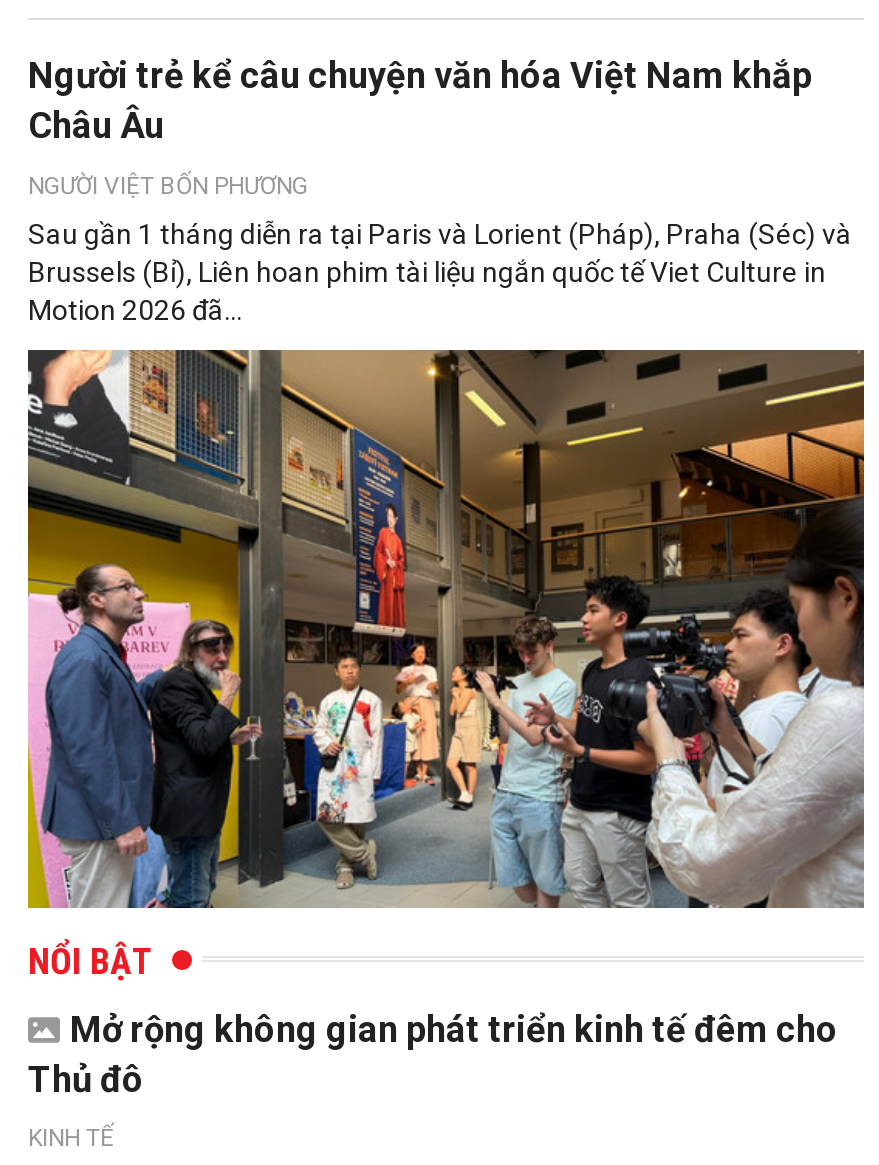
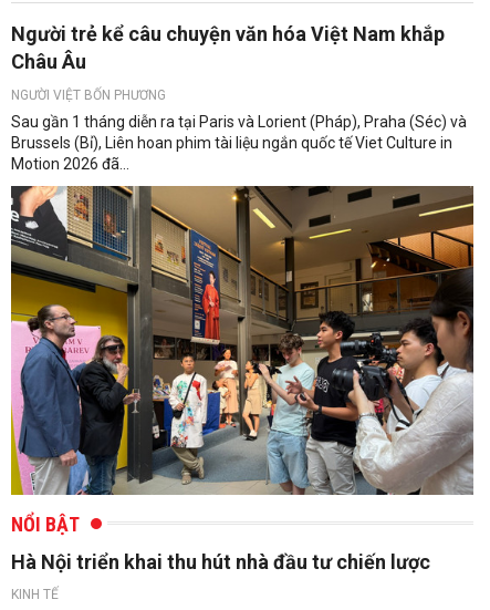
[28,1008,838,1100] Mở rộng không gian phát triển kinh tế đêm cho | Thủ đô -> [11,550,430,573] Hà Nội triển khai thu hút nhà đầu tư chiến lược

